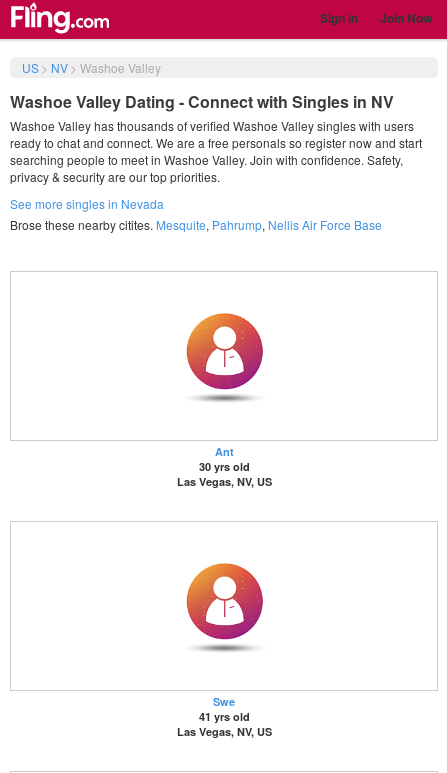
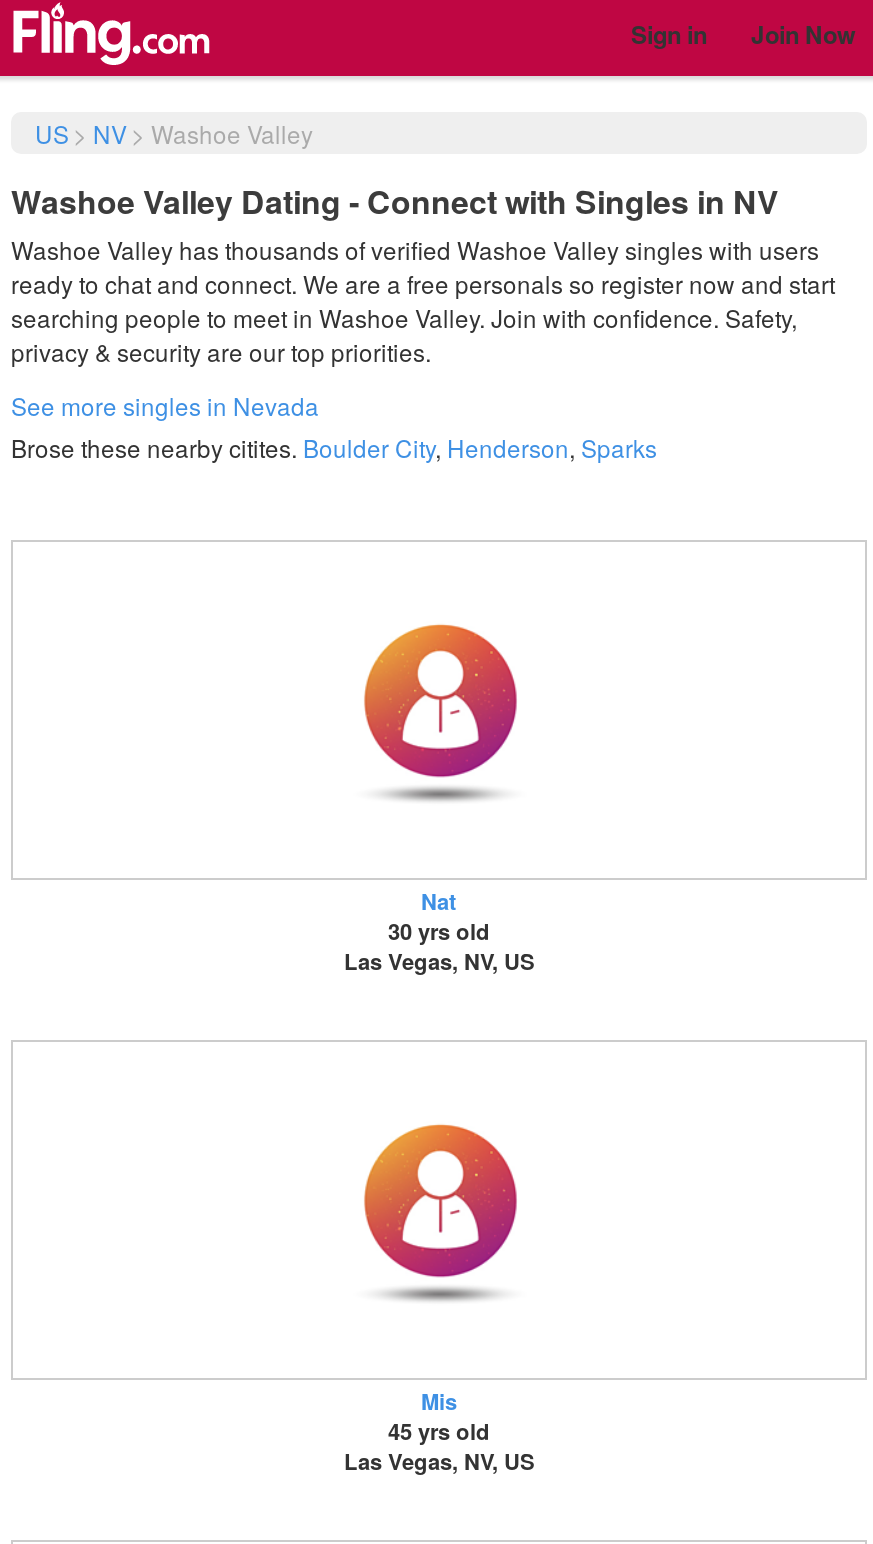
[10,216,382,233] Brose these nearby citites. Mesquite, Pahrump, Nellis Air Force Base -> [11,430,657,464] Brose these nearby citites. Boulder City, Henderson, Sparks
[214,444,233,459] Ant -> [421,886,457,916] Nat
[198,694,249,724] Swe | 41 yrs old -> [388,1386,490,1446] Mis | 45 yrs old

